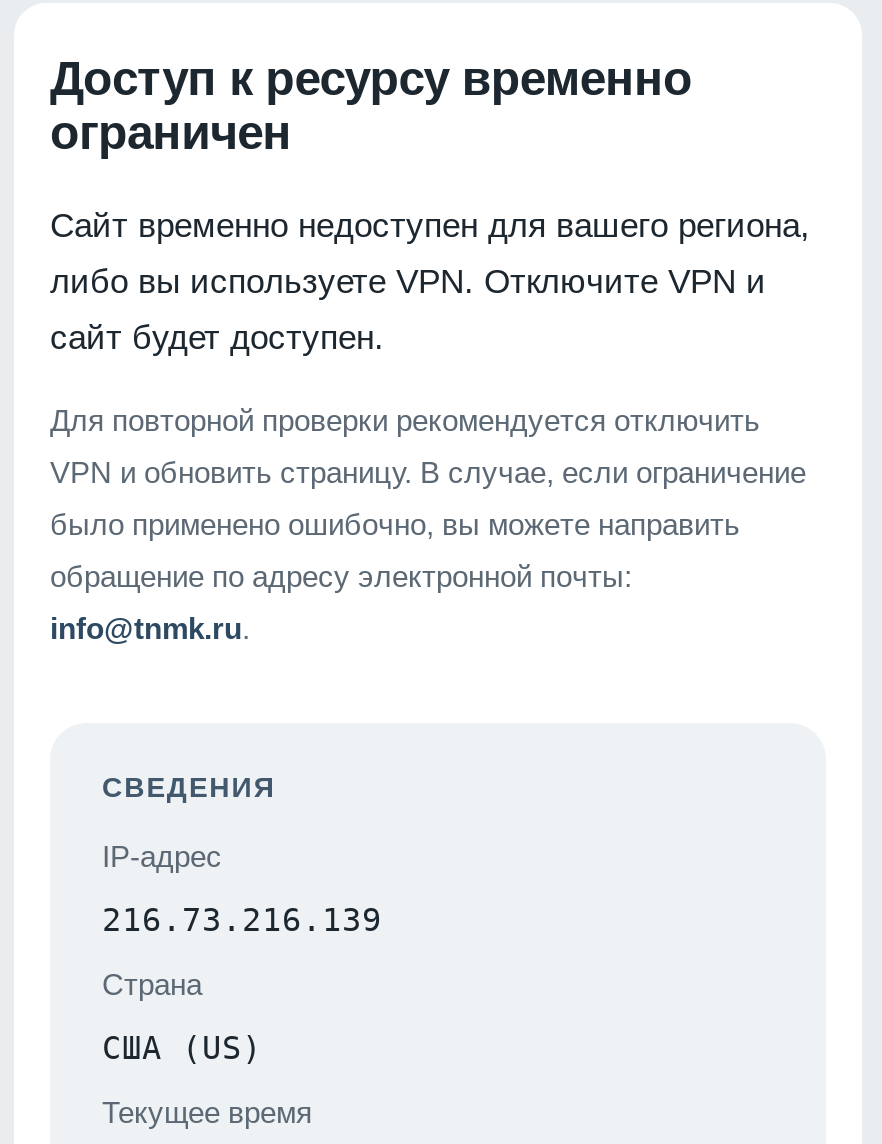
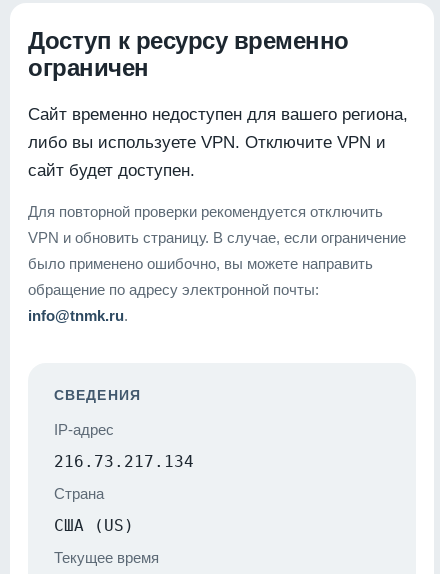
[102,900,382,938] 216.73.216.139 -> [54,451,194,470] 216.73.217.134

